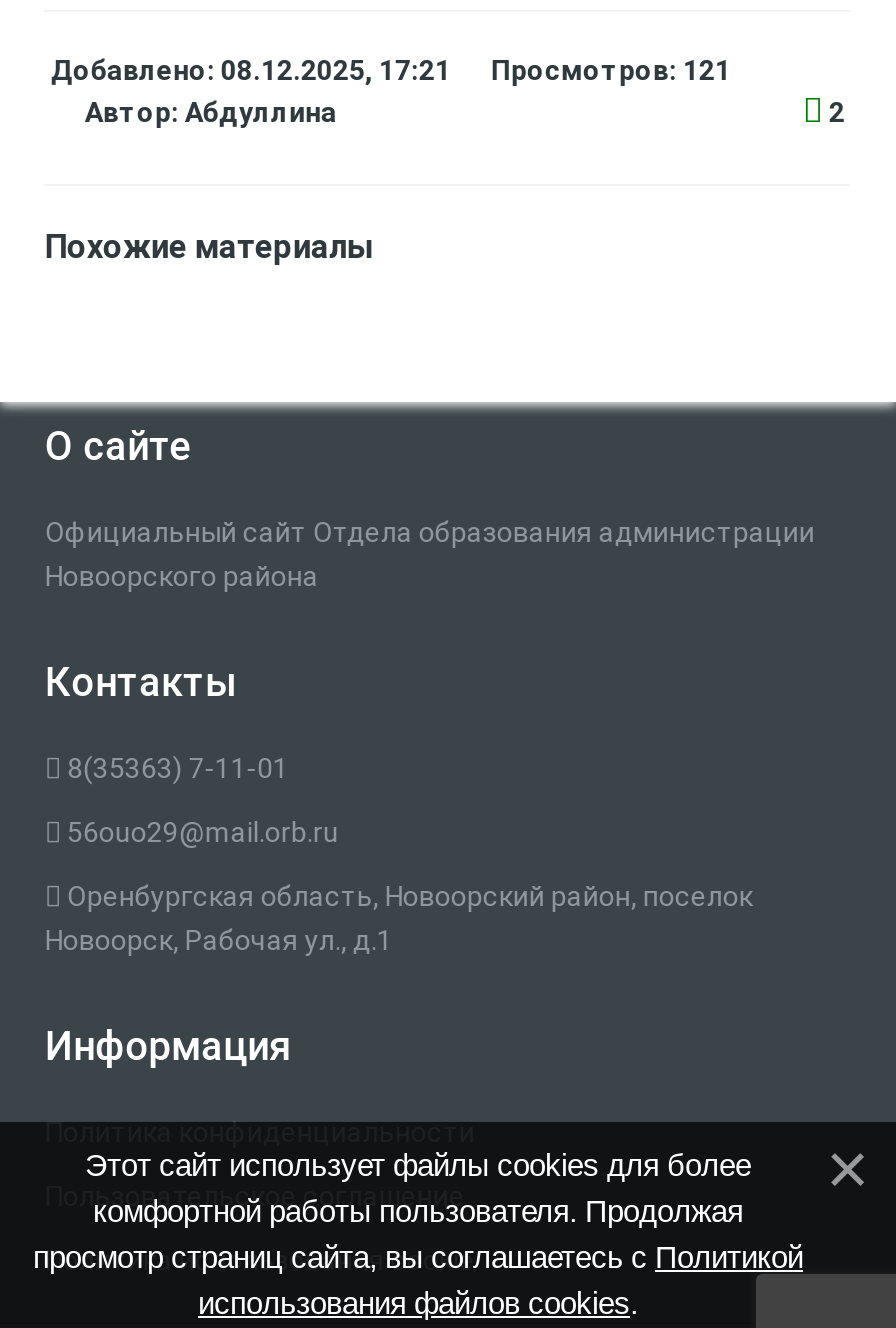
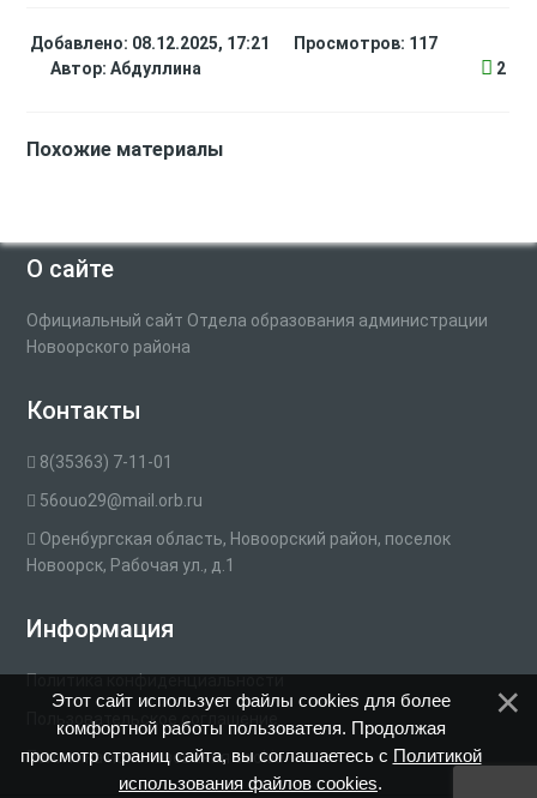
[51,53,731,85] Добавлено: 08.12.2025, 17:21 Просмотров: 121 -> [30,33,438,52] Добавлено: 08.12.2025, 17:21 Просмотров: 117

